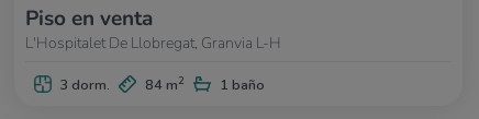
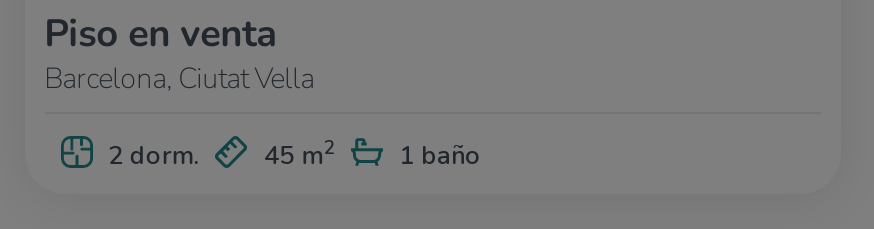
[25,32,281,54] L'Hospitalet De Llobregat, Granvia L-H -> [44,59,314,99] Barcelona, Ciutat Vella
[60,73,185,95] 3 dorm. | 84 m2 -> [108,134,335,173] 2 dorm. | 45 m2

